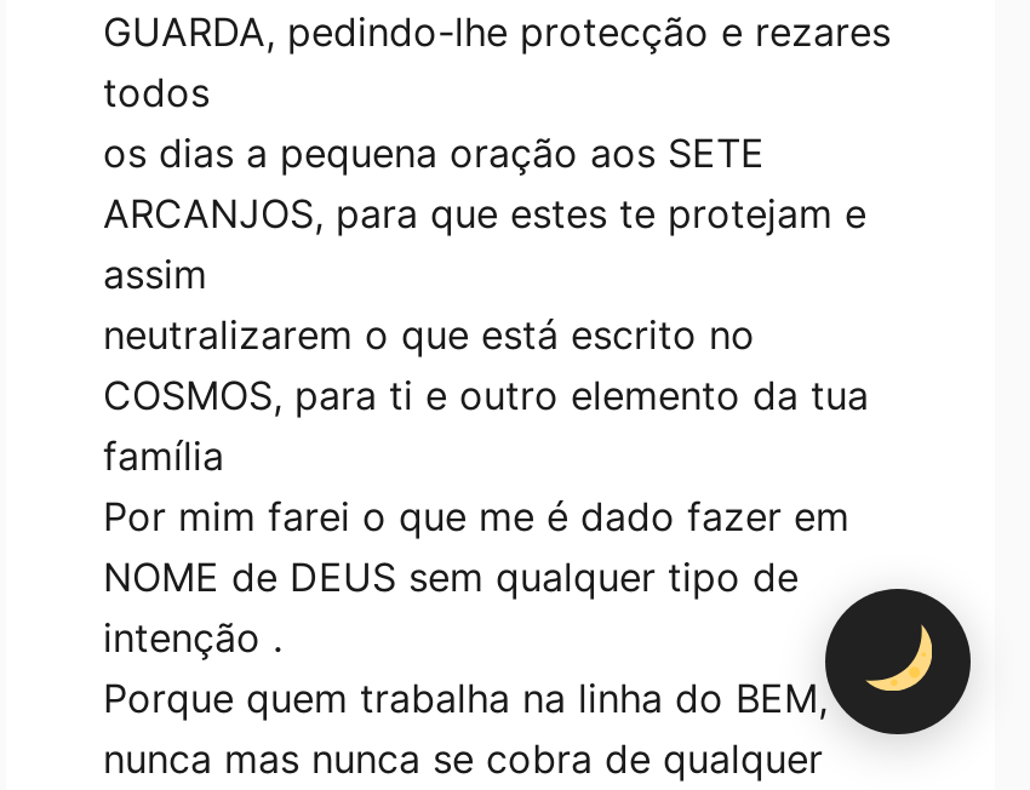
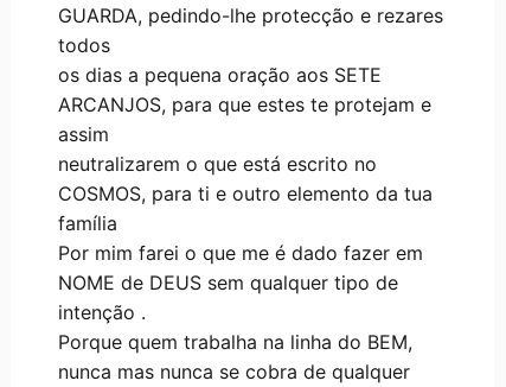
[820,586,975,739] [image] -> none

